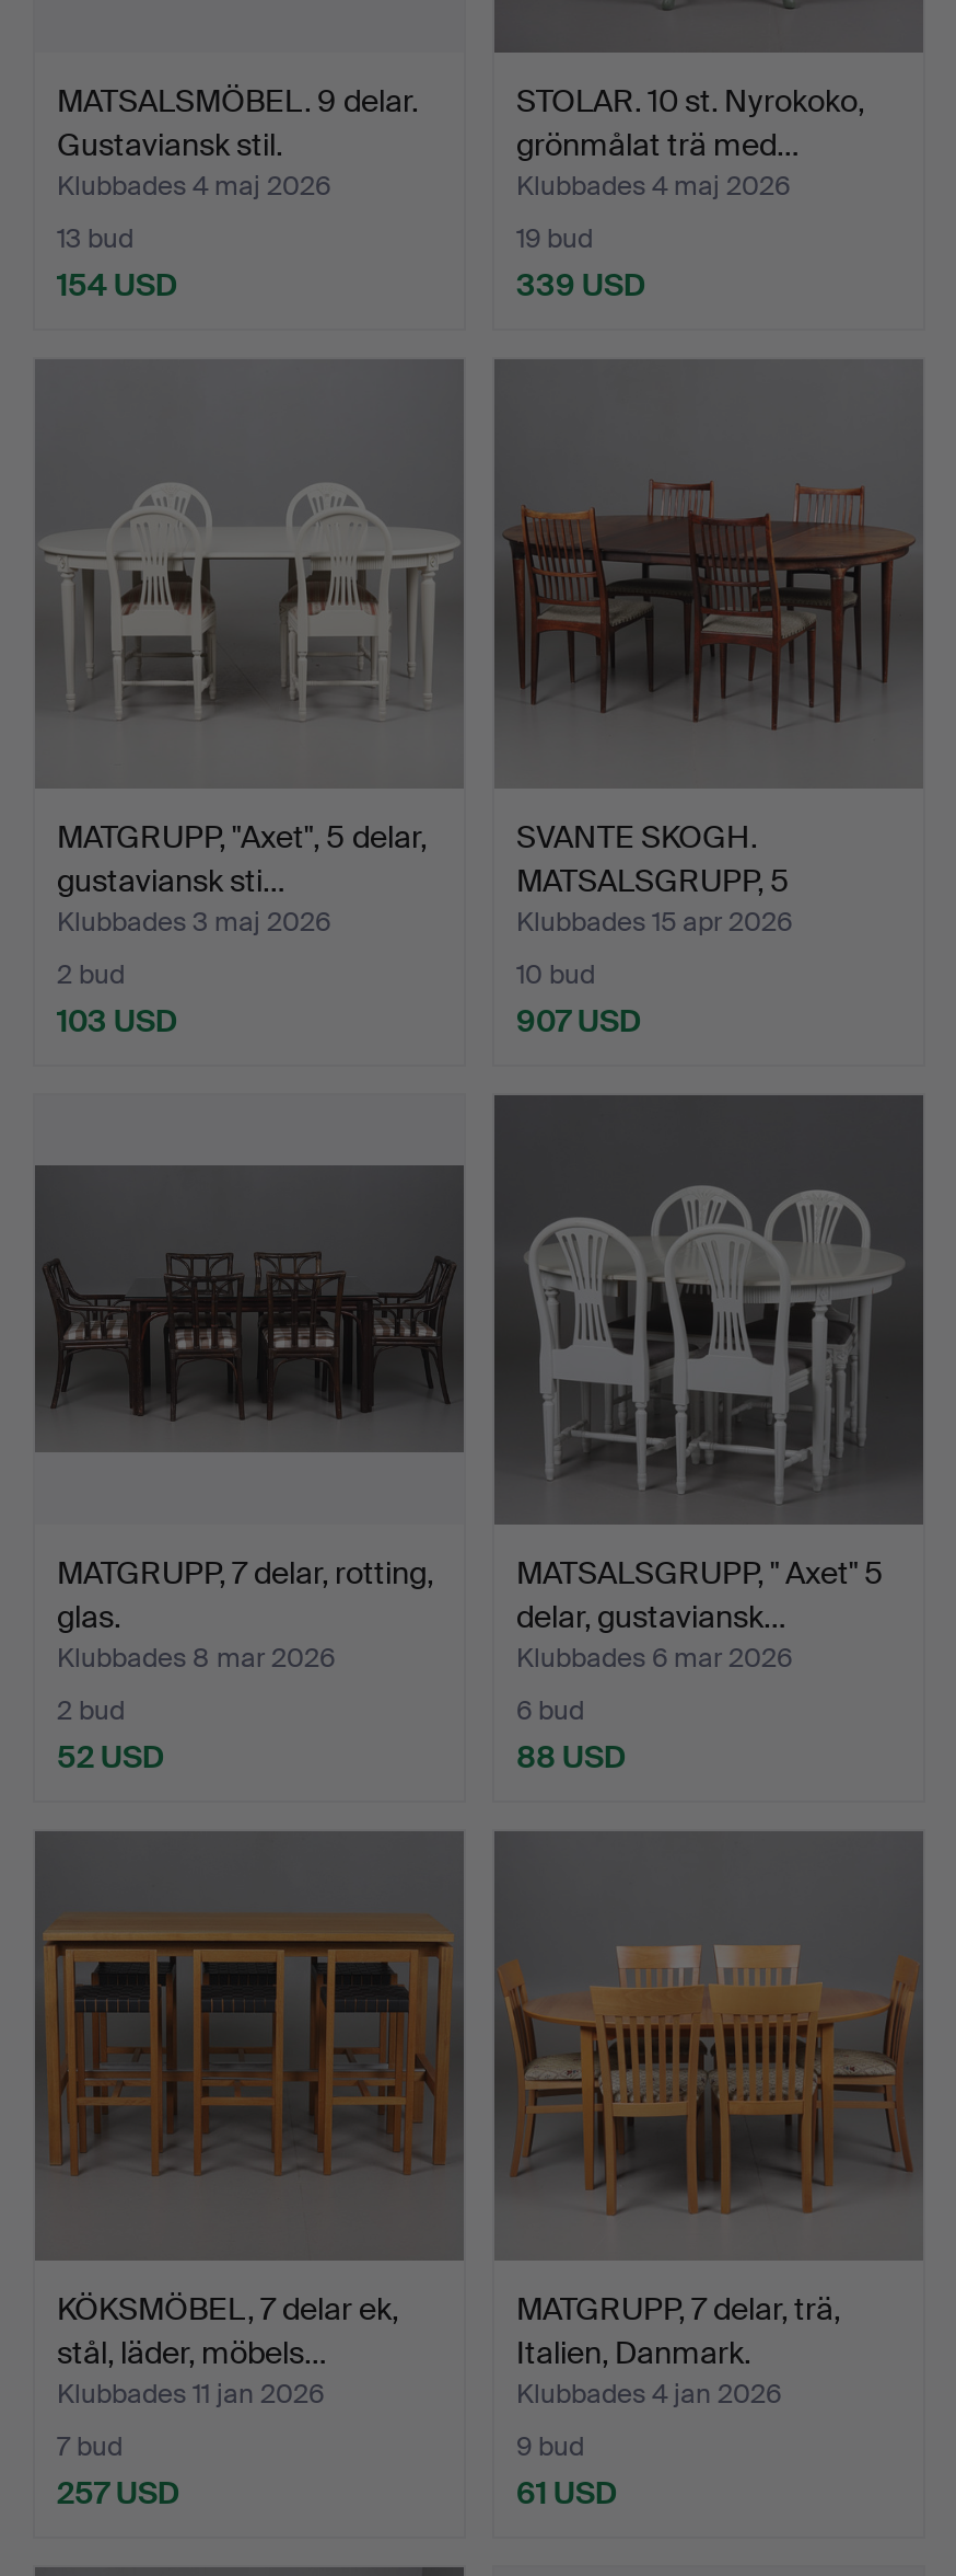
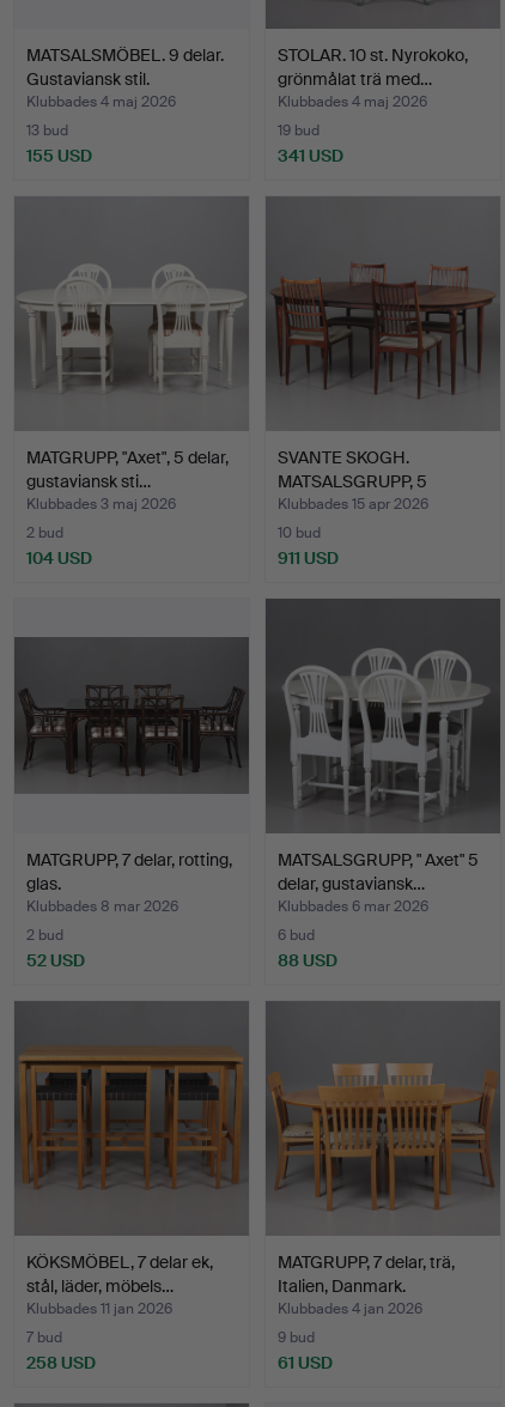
[57,264,177,304] 154 USD -> [26,145,92,166] 155 USD
[516,264,645,304] 339 USD -> [278,145,343,166] 341 USD
[57,1001,177,1040] 103 USD -> [26,547,92,569] 104 USD
[516,1001,641,1040] 907 USD -> [278,547,339,569] 911 USD
[57,2473,179,2512] 257 USD -> [26,1352,96,1373] 258 USD

